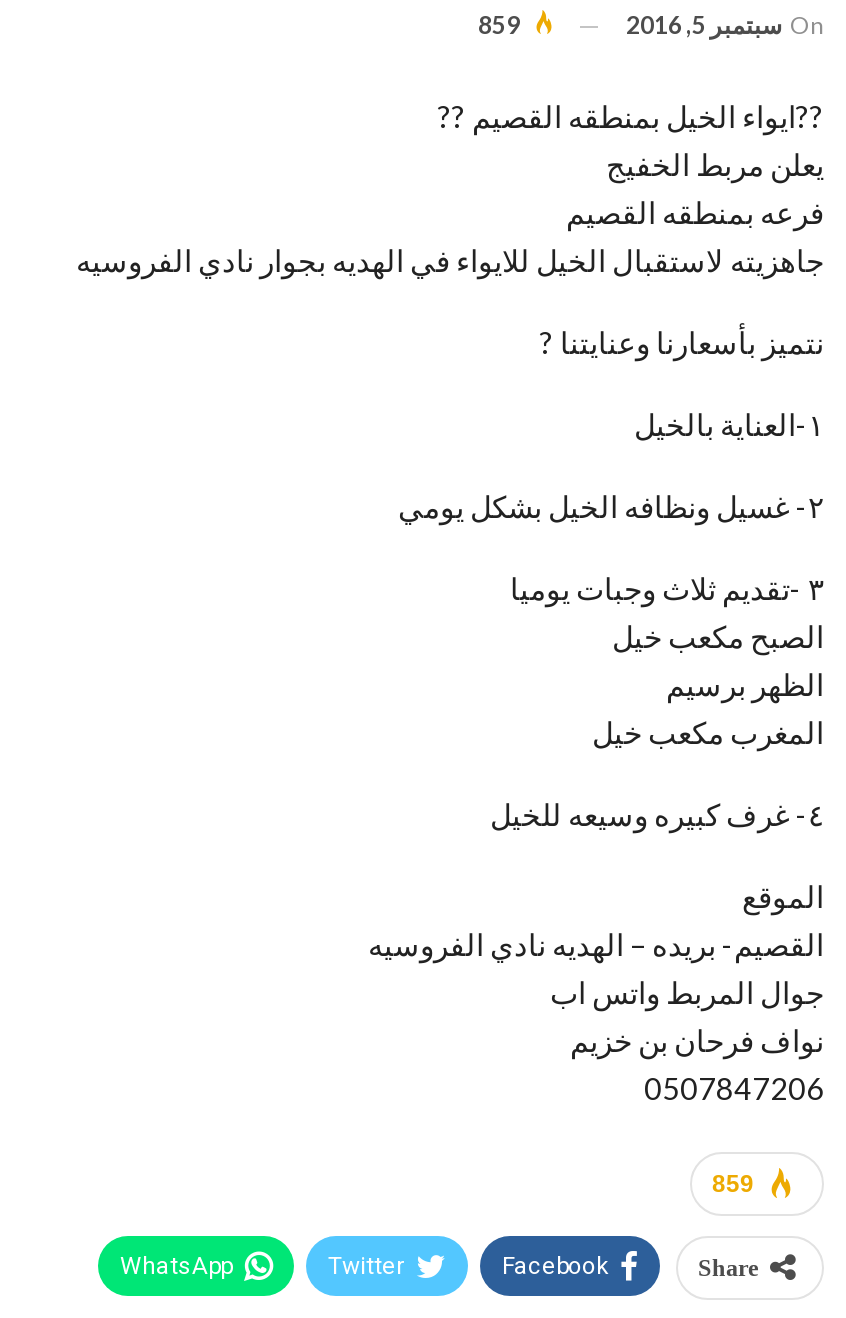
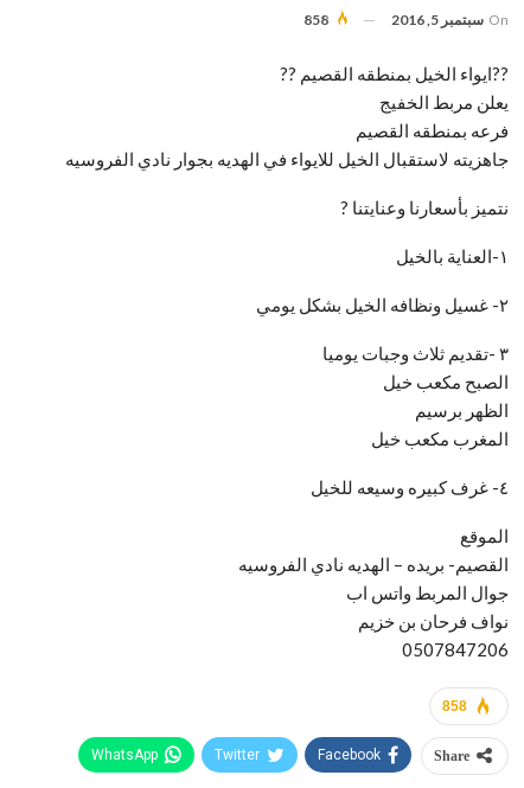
[478,10,520,40] 859 -> [303,11,328,28] 858
[712,1170,754,1198] 859 -> [442,698,467,715] 858

